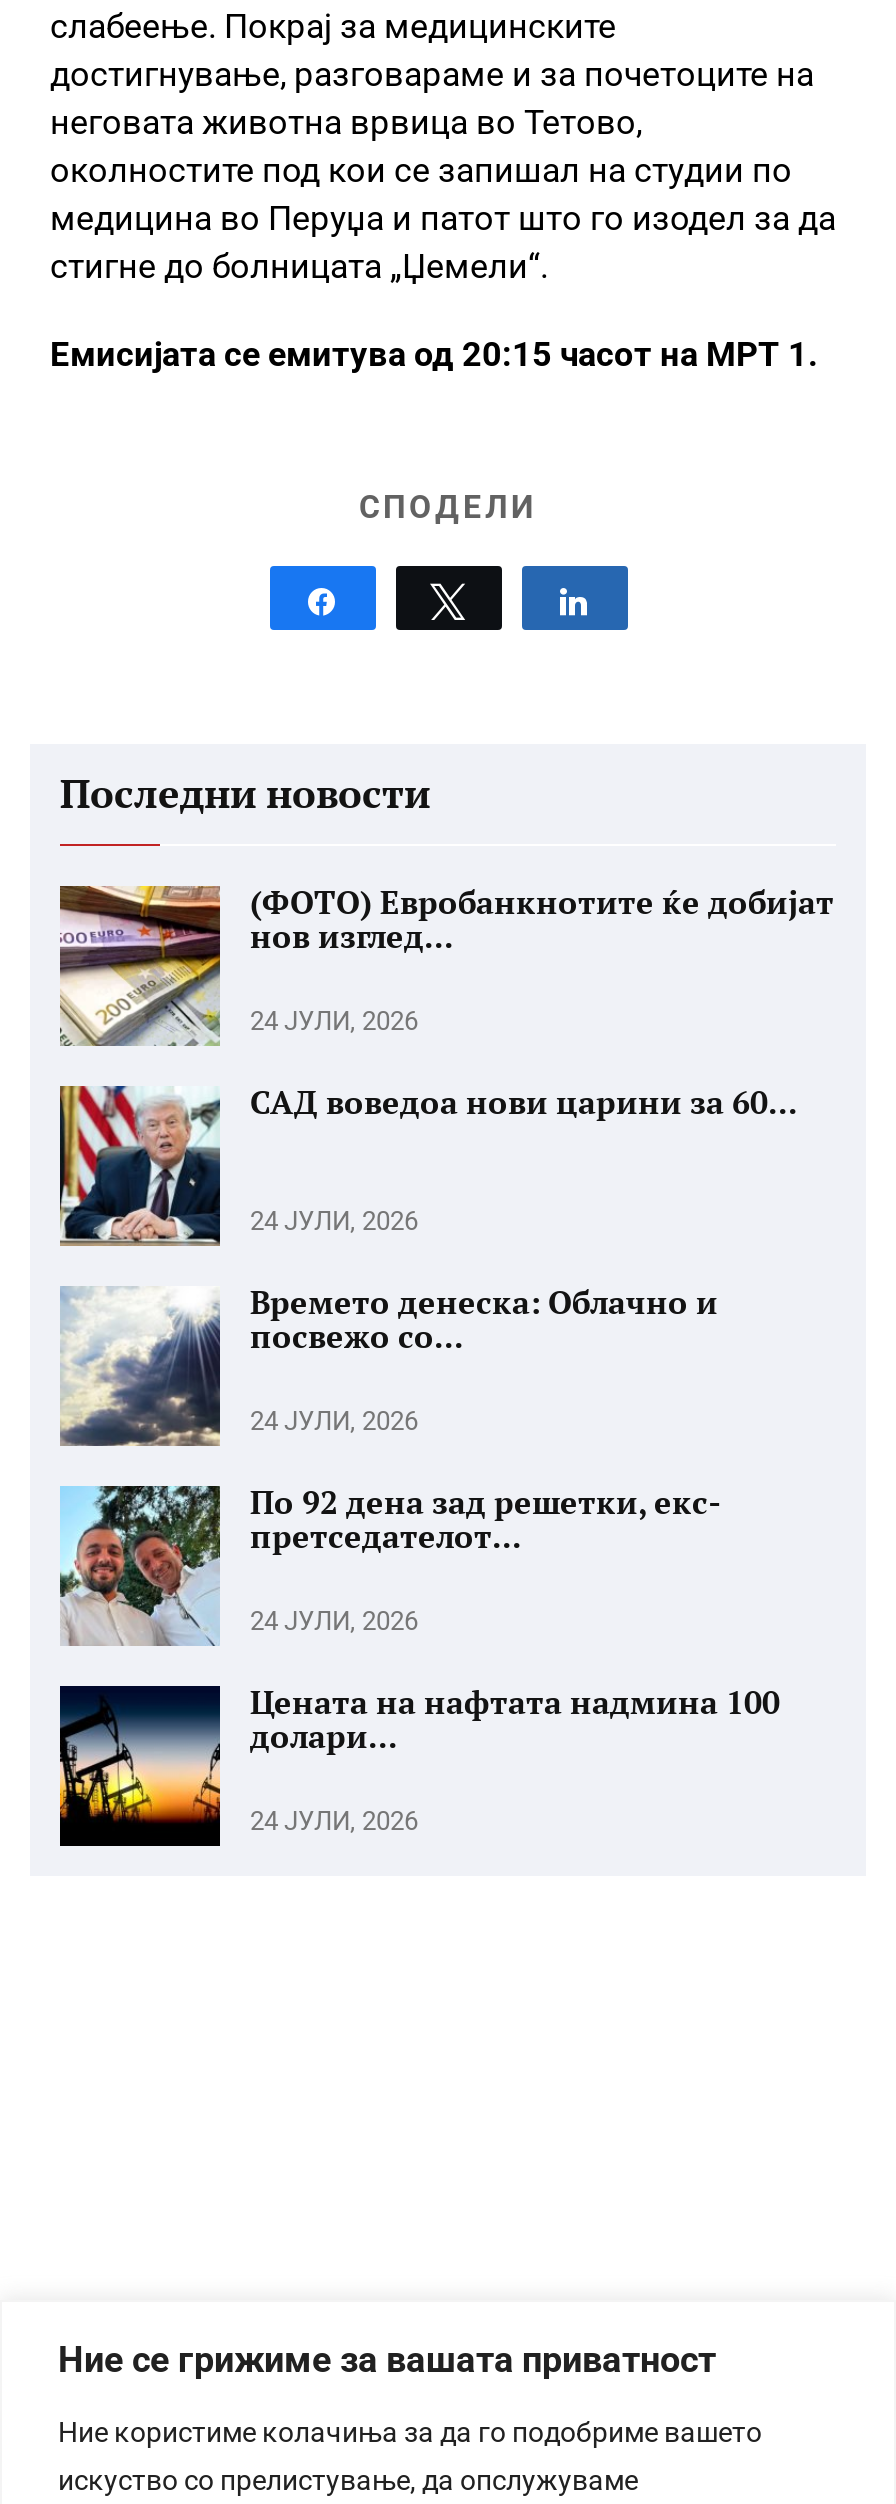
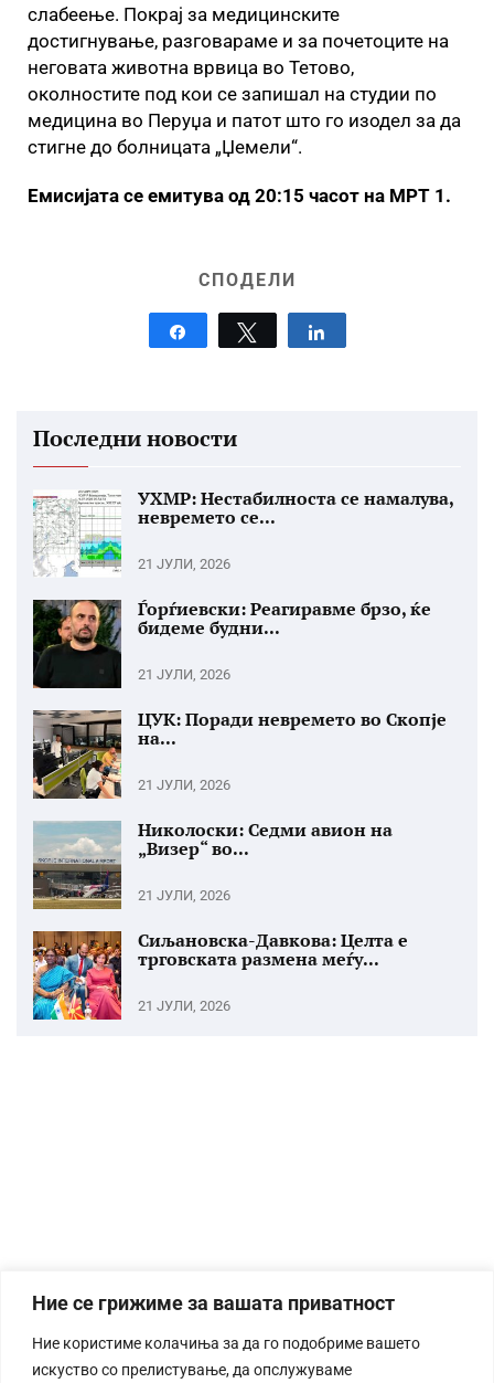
[58,880,834,1048] [image] | (ФОТО) Евробанкнотите ќе добијат | нов изглед... -> [32,486,453,578] [image] | УХМР: Нестабилноста се намалува, | невремето се...
[250,1006,418,1036] 24 ЈУЛИ, 2026 -> [138,556,230,572] 21 ЈУЛИ, 2026
[58,1080,798,1246] [image] | САД воведоа нови царини за 60... -> [32,596,431,688] [image] | Ѓорѓиевски: Реагиравме брзо, ќе | бидеме будни...
[250,1206,418,1236] 24 ЈУЛИ, 2026 -> [138,666,230,683] 21 ЈУЛИ, 2026
[60,1280,718,1448] [image] | Времето денеска: Облачно и | посвежо со... -> [32,707,447,800] [image] | ЦУК: Поради невремето во Скопје | на...
[250,1406,418,1436] 24 ЈУЛИ, 2026 -> [138,776,230,793] 21 ЈУЛИ, 2026
[60,1480,722,1646] [image] | По 92 дена зад решетки, екс- | претседателот... -> [32,817,393,910] [image] | Николоски: Седми авион на | „Визер“ во...
[250,1606,418,1636] 24 ЈУЛИ, 2026 -> [138,887,230,903] 21 ЈУЛИ, 2026
[58,1680,780,1848] [image] | Цената на нафтата надмина 100 | долари... -> [32,928,408,1021] [image] | Сиљановска-Давкова: Целта е | трговската размена меѓу...
[250,1806,418,1836] 24 ЈУЛИ, 2026 -> [138,997,230,1014] 21 ЈУЛИ, 2026

